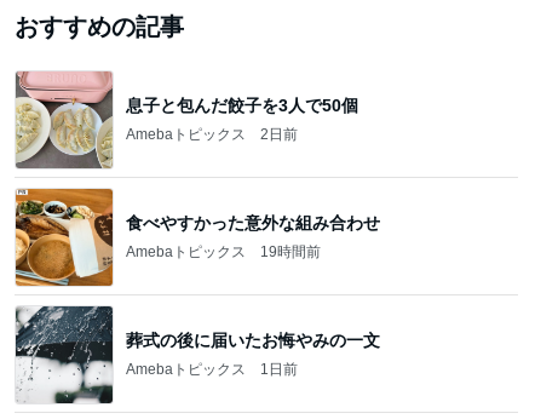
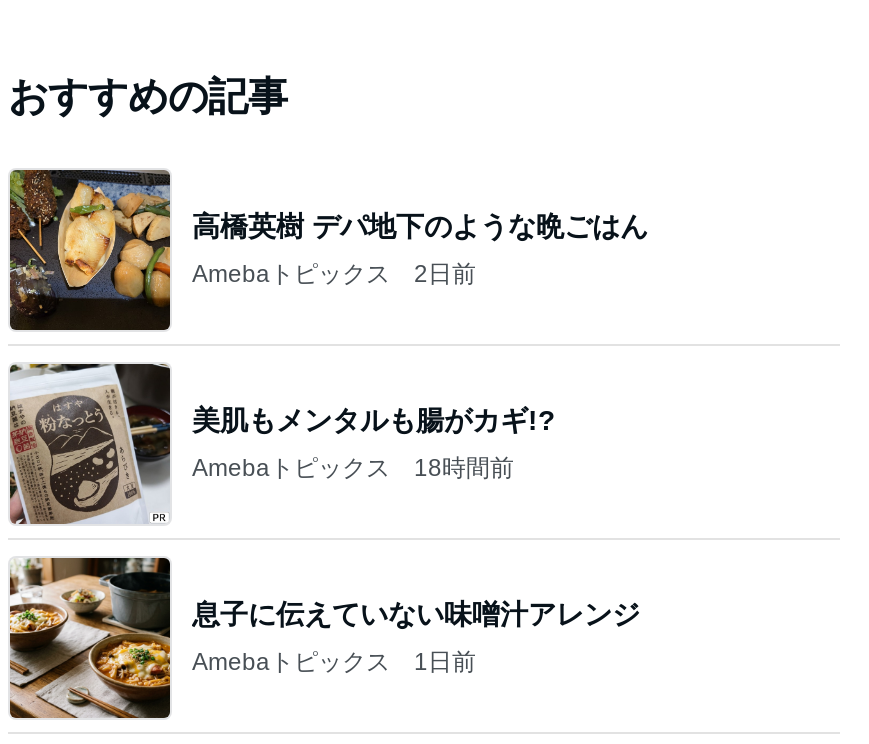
[15,70,358,170] [image] | 息子と包んだ餃子を3人で50個 -> [8,168,648,332] [image] | 高橋英樹 デパ地下のような晩ごはん
[15,188,380,287] [image] | 食べやすかった意外な組み合わせ -> [8,362,556,526] [image] | 美肌もメンタルも腸がカギ!?
[126,243,321,260] Amebaトピックス 19時間前 -> [192,453,514,481] Amebaトピックス 18時間前
[15,305,380,404] [image] | 葬式の後に届いたお悔やみの一文 -> [8,556,640,720] [image] | 息子に伝えていない味噌汁アレンジ

